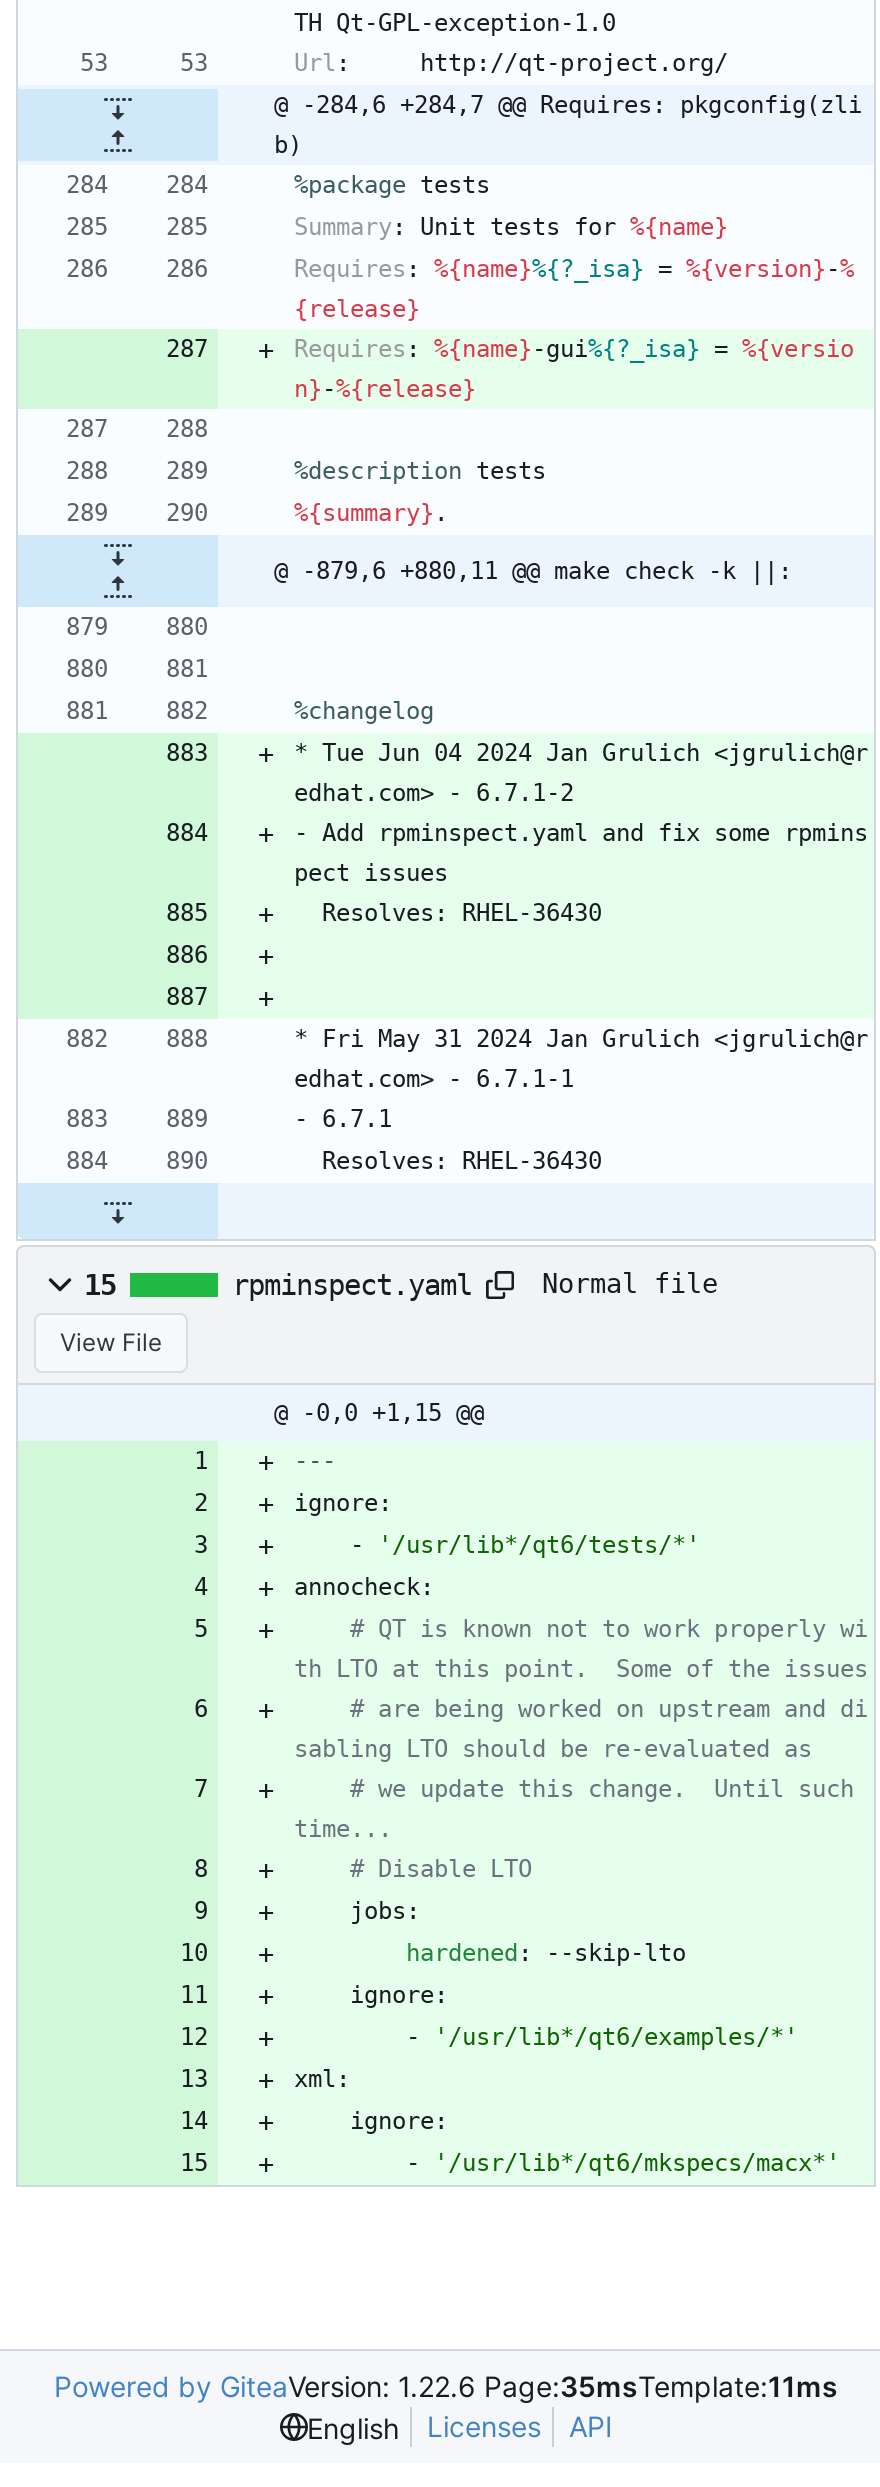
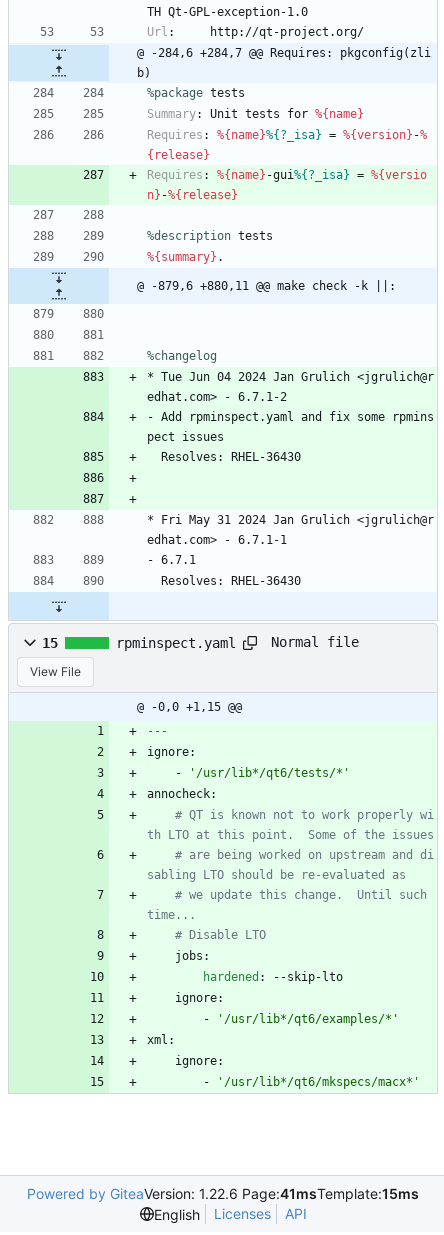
[54,2369,838,2403] Powered by GiteaVersion: 1.22.6 Page:35msTemplate:11ms -> [27,1185,419,1202] Powered by GiteaVersion: 1.22.6 Page:41msTemplate:15ms

